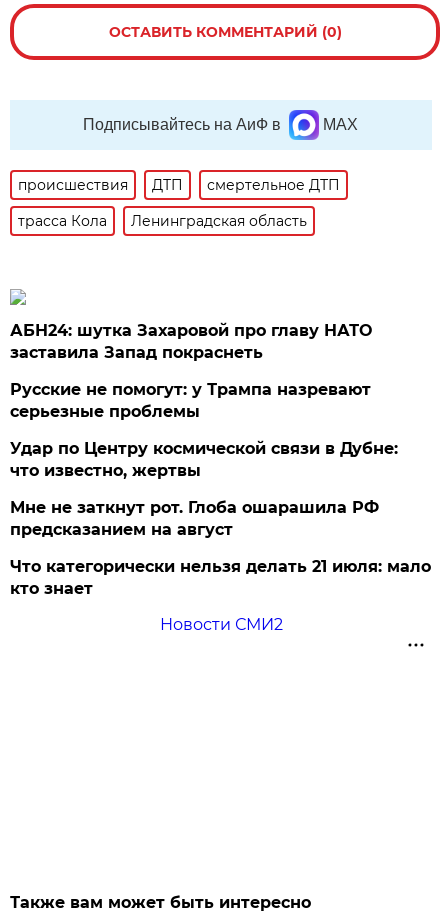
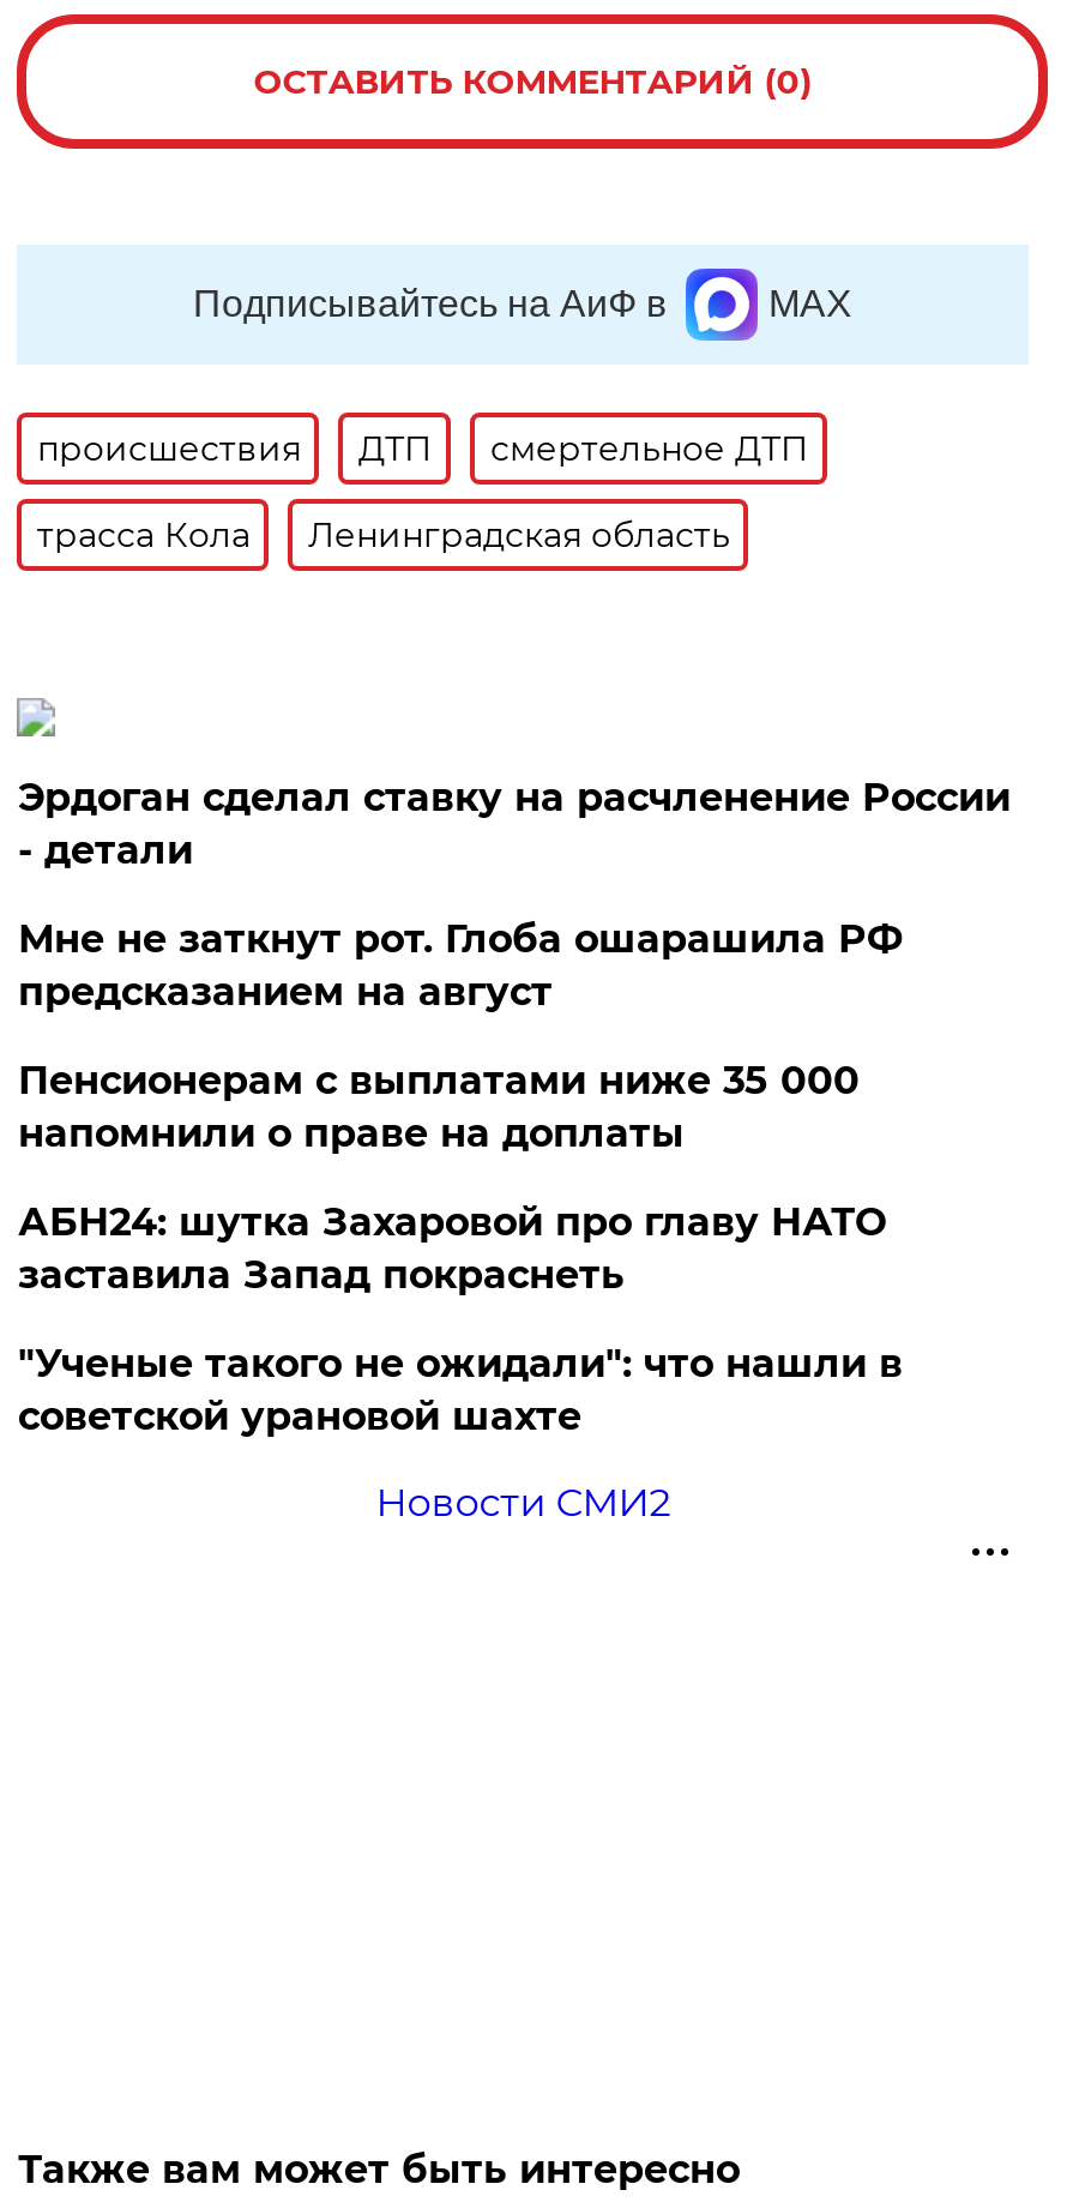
none -> [18,775,1010,1156] Эрдоган сделал ставку на расчленение России | - детали | Пенсионерам с выплатами ниже 35 000 | напомнили о праве на доплаты
moved [10,321,372,362] -> [18,1199,886,1297]: АБН24: шутка Захаровой про главу НАТО | заставила Запад покраснеть
[10,380,431,598] Русские не помогут: у Трампа назревают | серьезные проблемы | Удар по Центру космической связи в Дубне: | что известно, жертвы | Что категорически нельзя делать 21 июля: мало | кто знает -> [18,1341,903,1439] "Ученые такого не ожидали": что нашли в | советской урановой шахте
moved [10,498,379,539] -> [18,916,903,1014]: Мне не заткнут рот. Глоба ошарашила РФ | предсказанием на август

